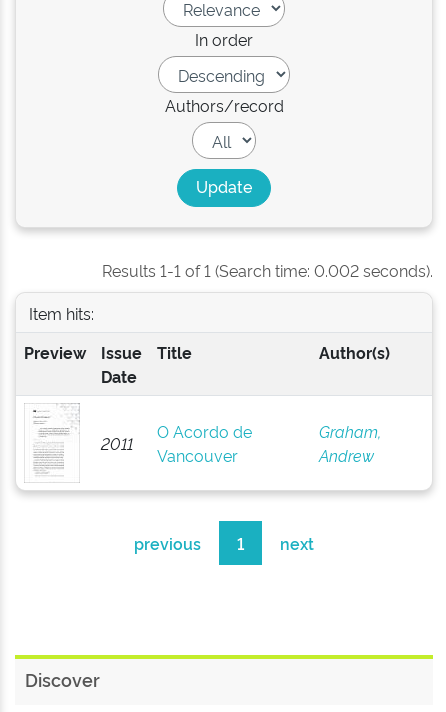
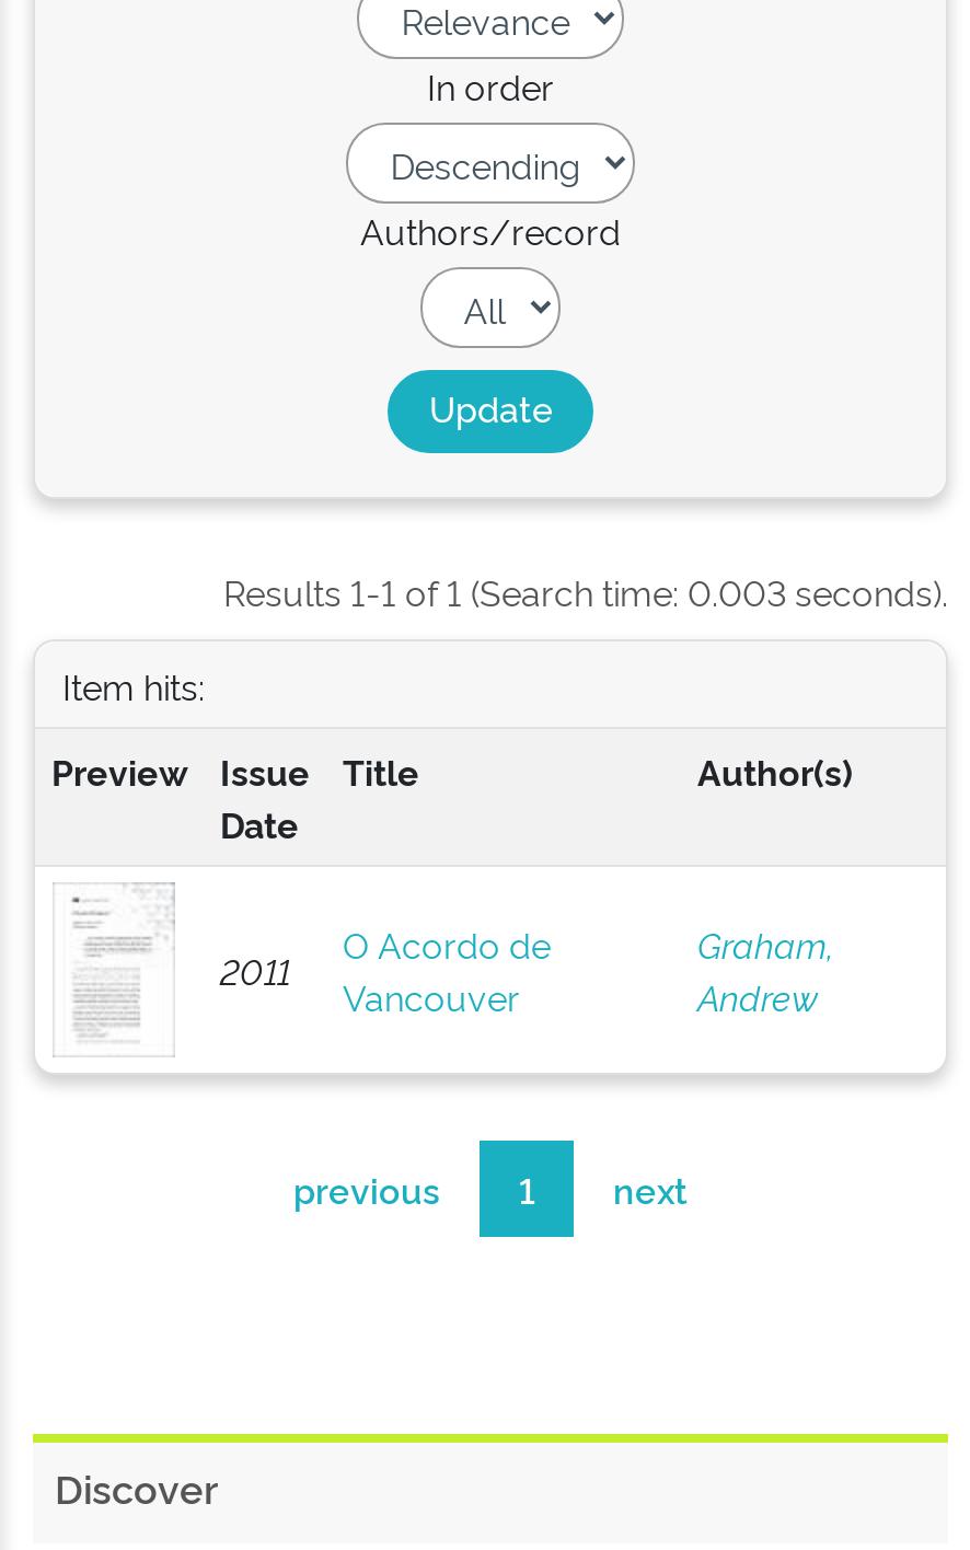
[102,259,433,281] Results 1-1 of 1 (Search time: 0.002 seconds). -> [223,567,948,615] Results 1-1 of 1 (Search time: 0.003 seconds).

